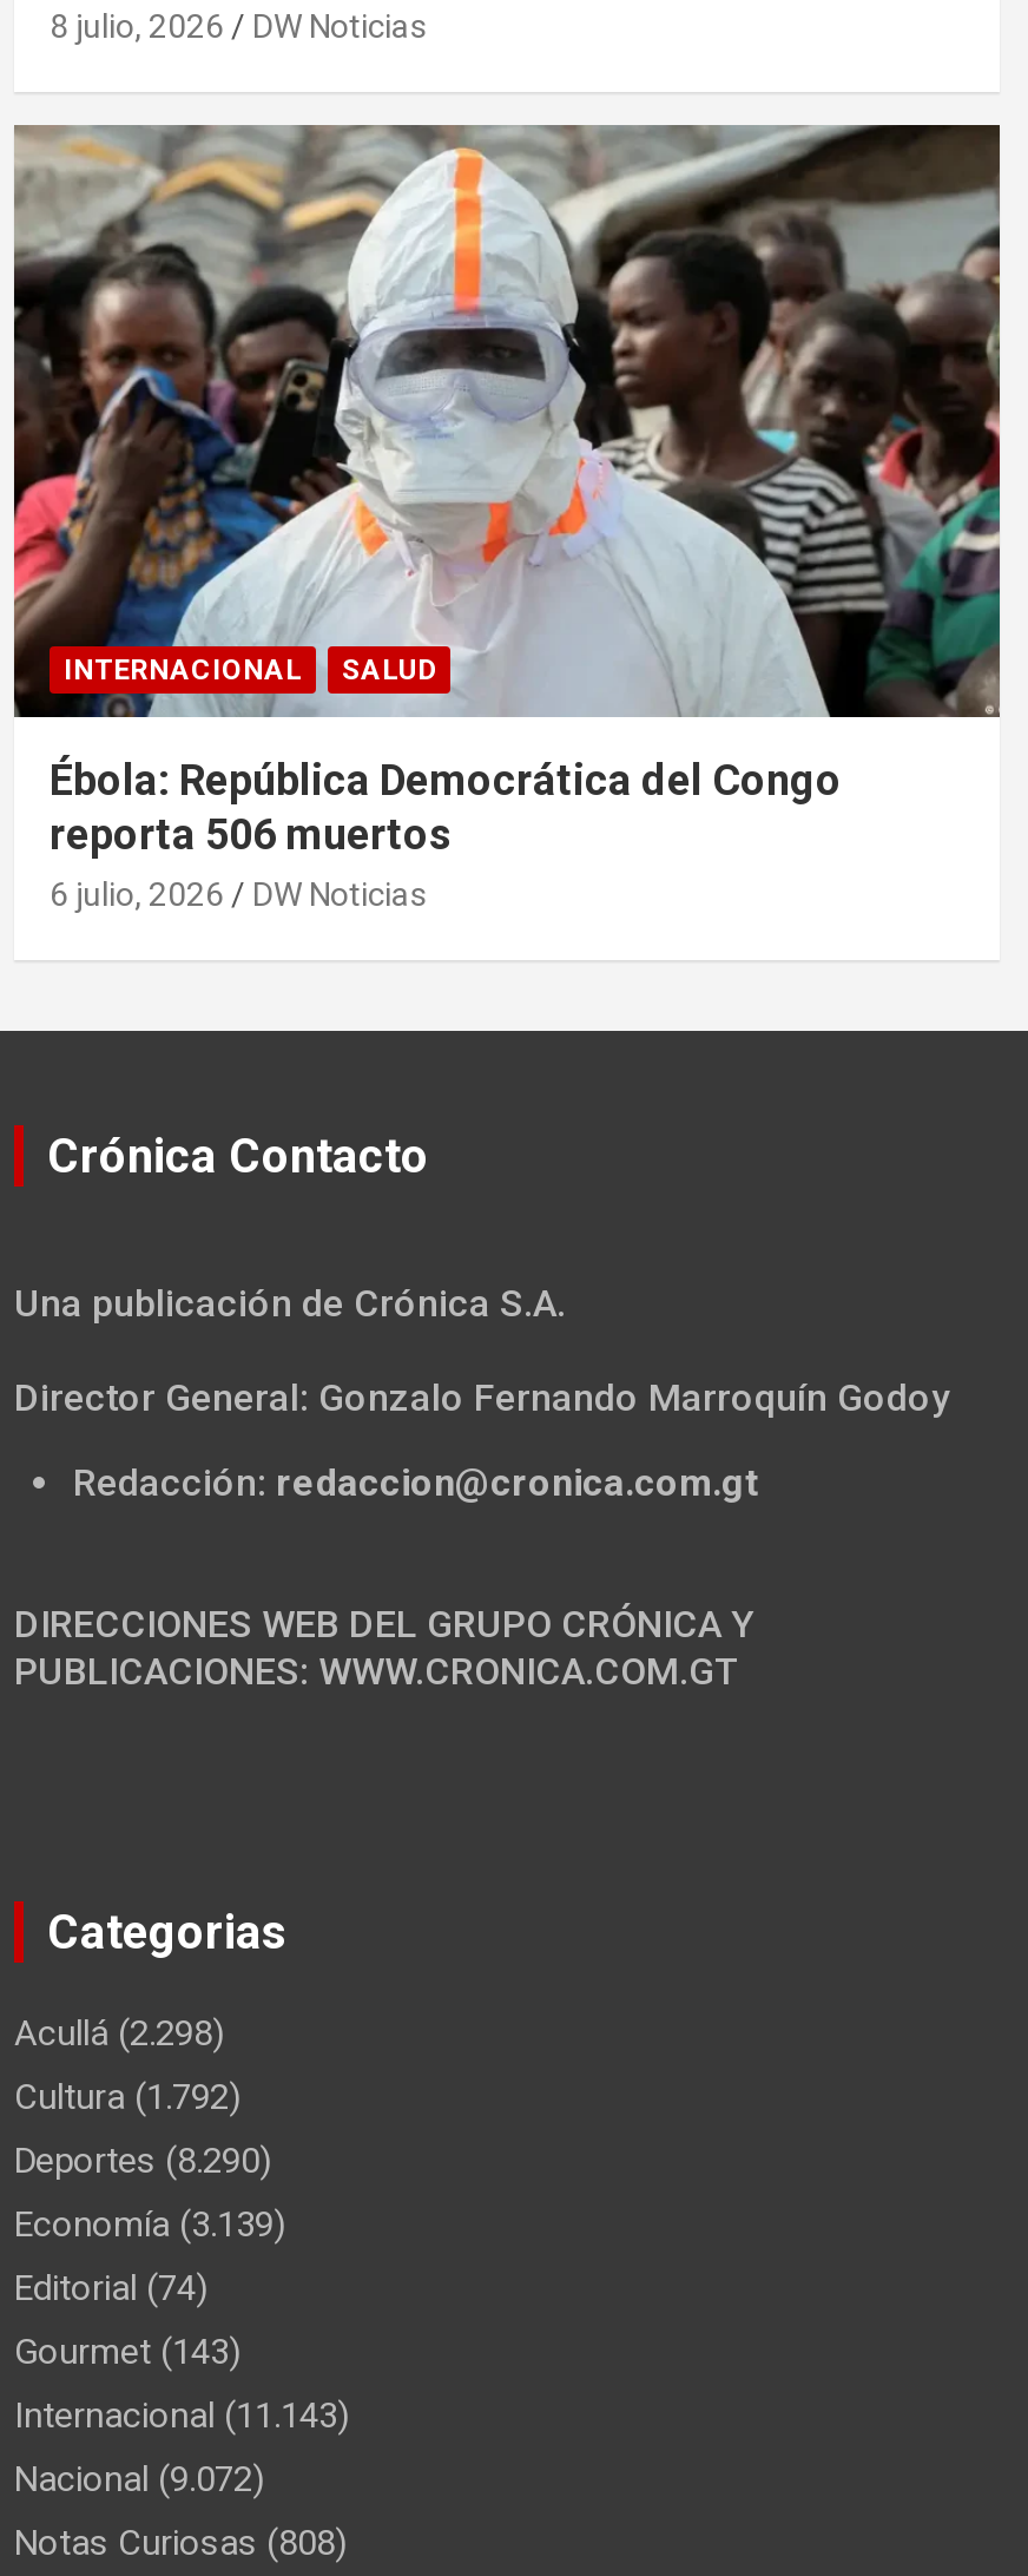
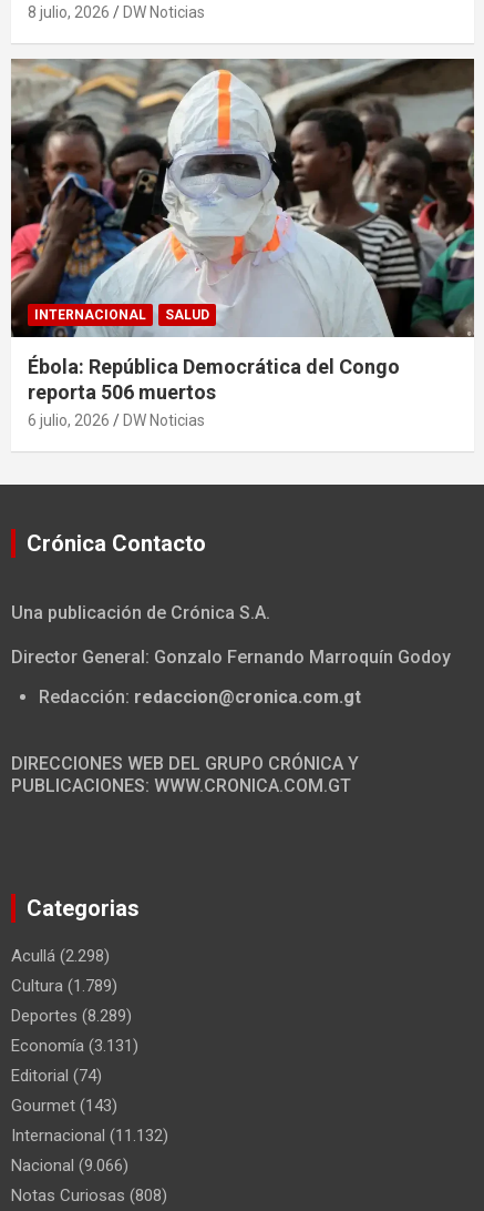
[14,2077,240,2119] Cultura (1.792) -> [11,976,117,996] Cultura (1.789)
[14,2140,271,2183] Deportes (8.290) -> [11,1006,132,1026] Deportes (8.289)
[14,2204,285,2246] Economía (3.139) -> [11,1036,138,1056] Economía (3.131)
[14,2395,349,2438] Internacional (11.143) -> [11,1126,168,1146] Internacional (11.132)
[14,2459,264,2501] Nacional (9.072) -> [11,1156,128,1176] Nacional (9.066)

